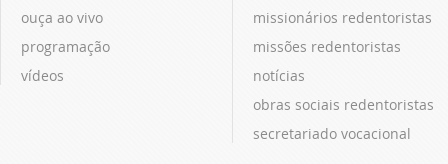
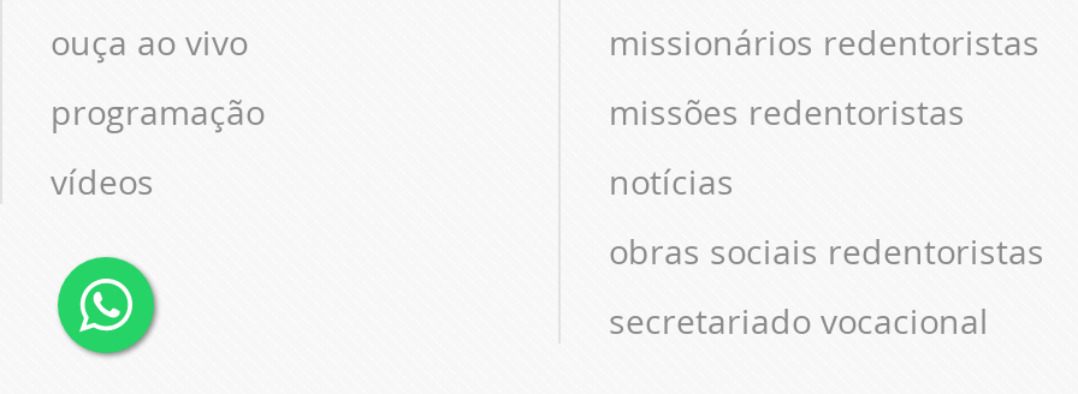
none -> [55,255,159,358] [image]

